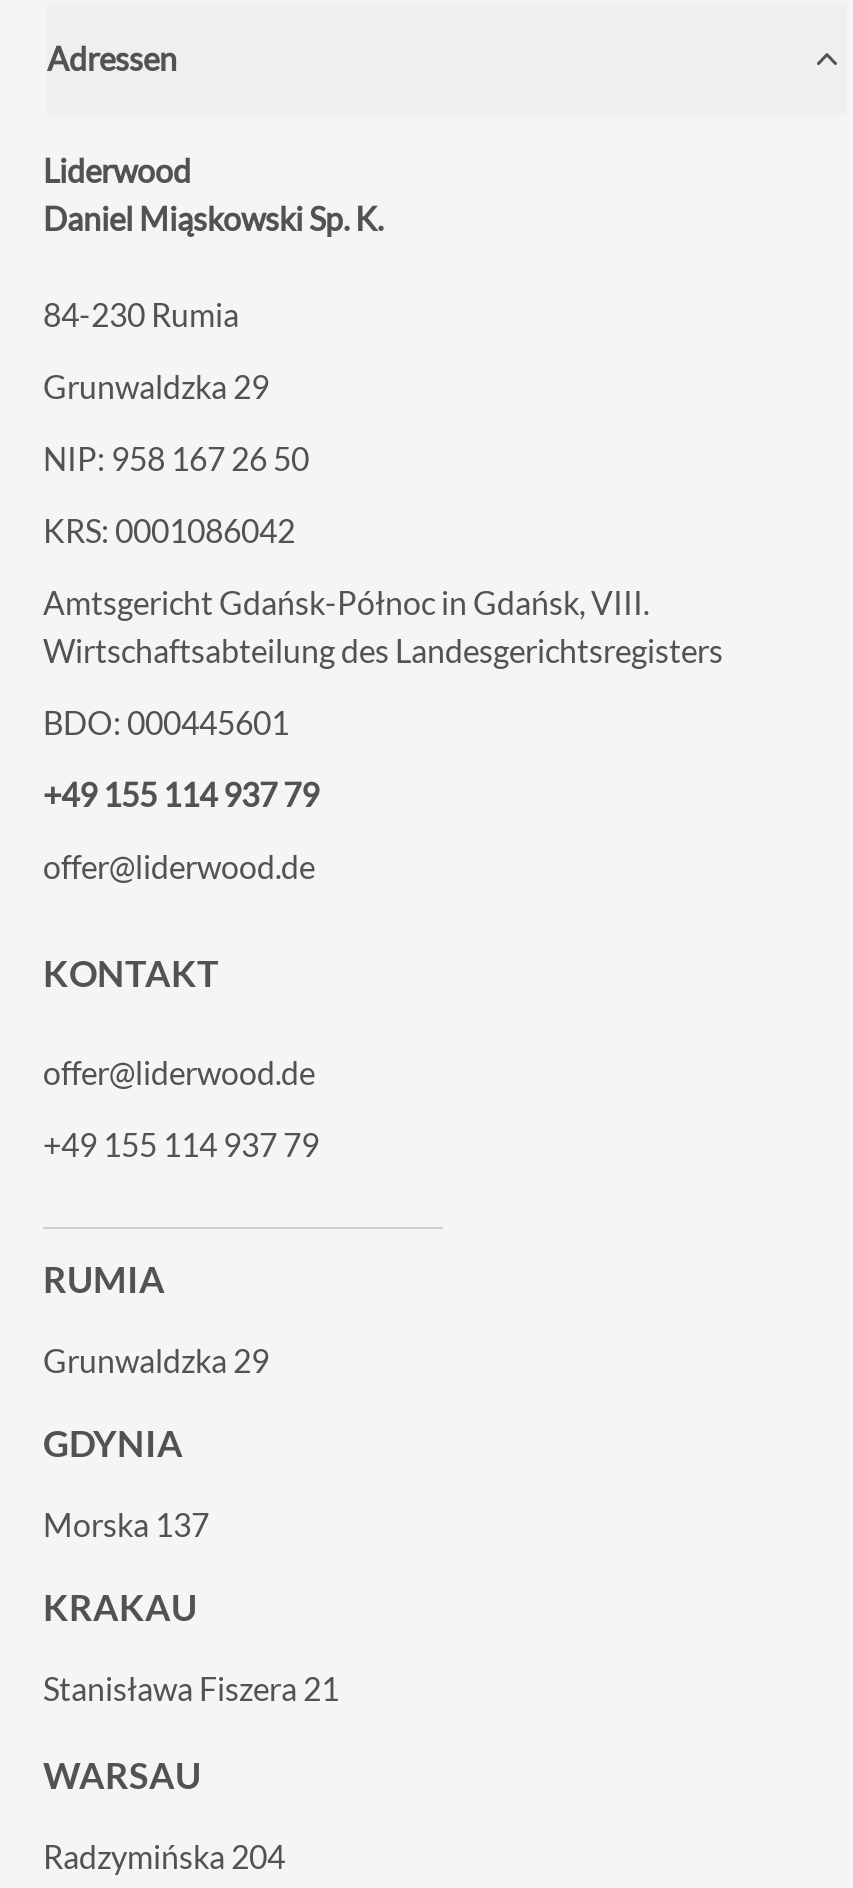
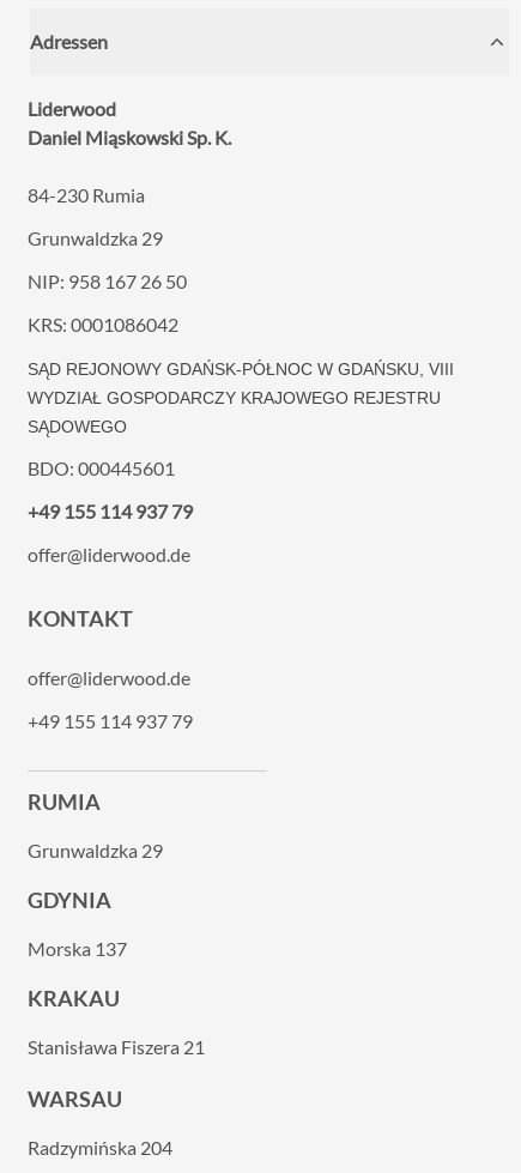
[43,583,723,669] Amtsgericht Gdańsk-Północ in Gdańsk, VIII. | Wirtschaftsabteilung des Landesgerichtsregisters -> [28,359,454,436] SĄD REJONOWY GDAŃSK-PÓŁNOC W GDAŃSKU, VIII | WYDZIAŁ GOSPODARCZY KRAJOWEGO REJESTRU | SĄDOWEGO

